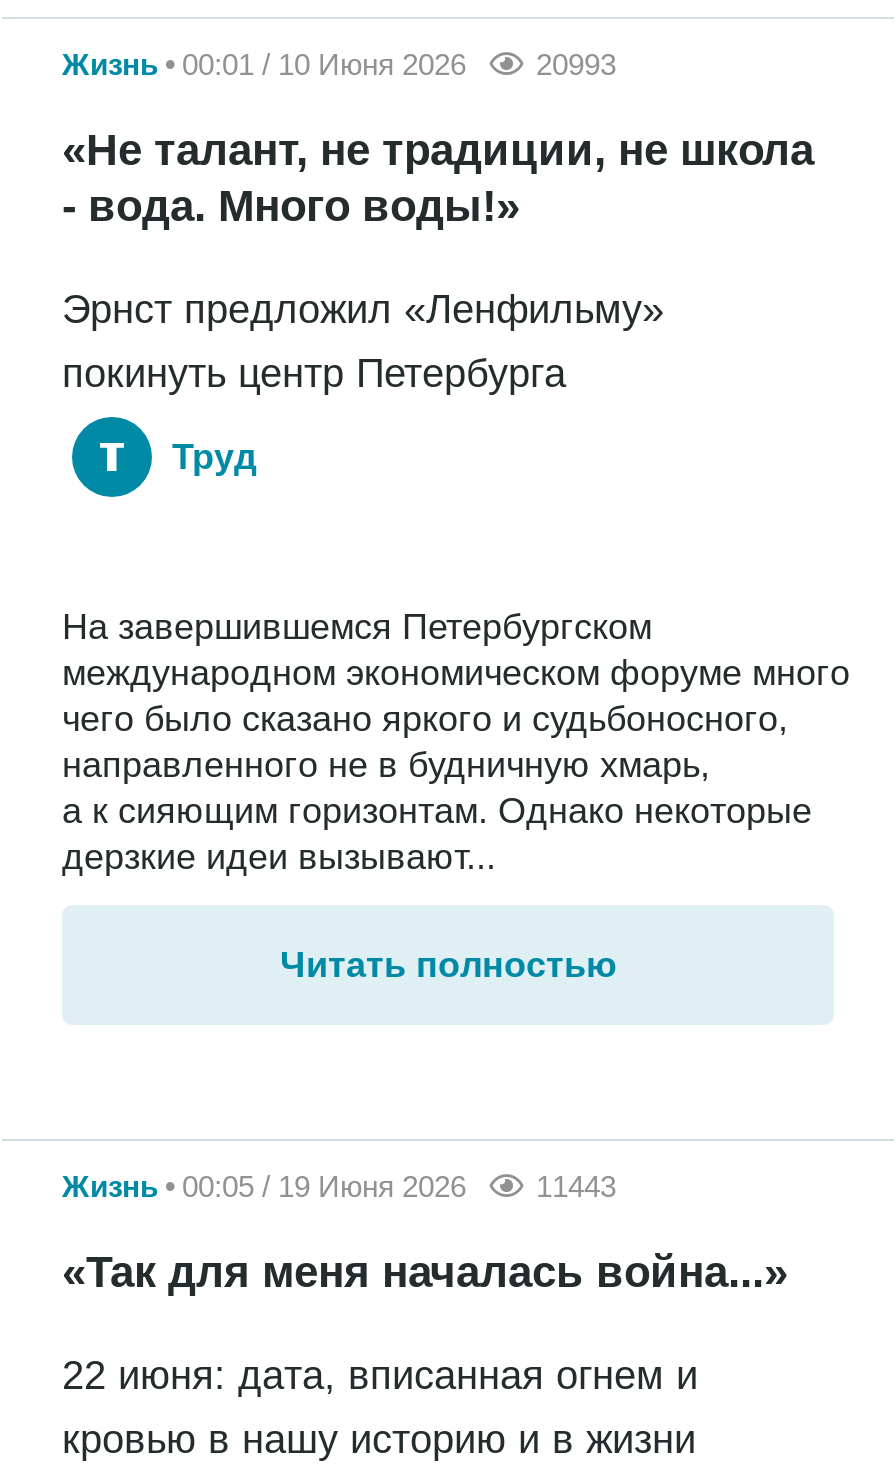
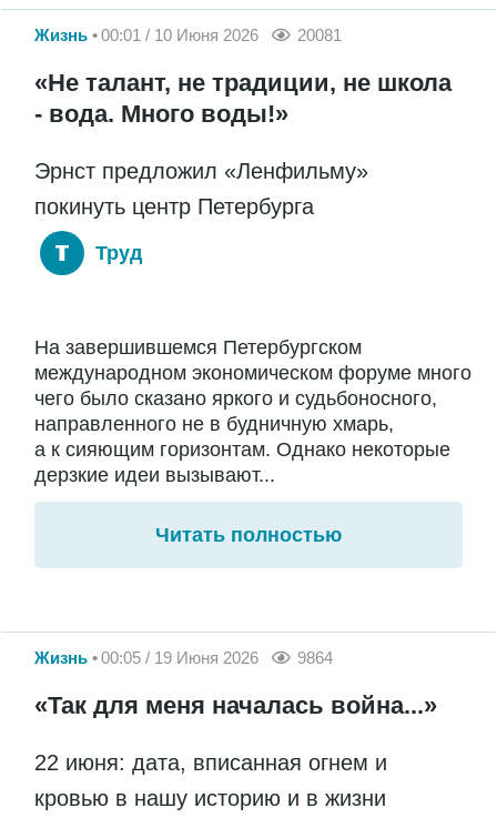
[536,47,616,81] 20993 -> [297,26,342,45] 20081
[536,1170,616,1204] 11443 -> [297,649,333,667] 9864

